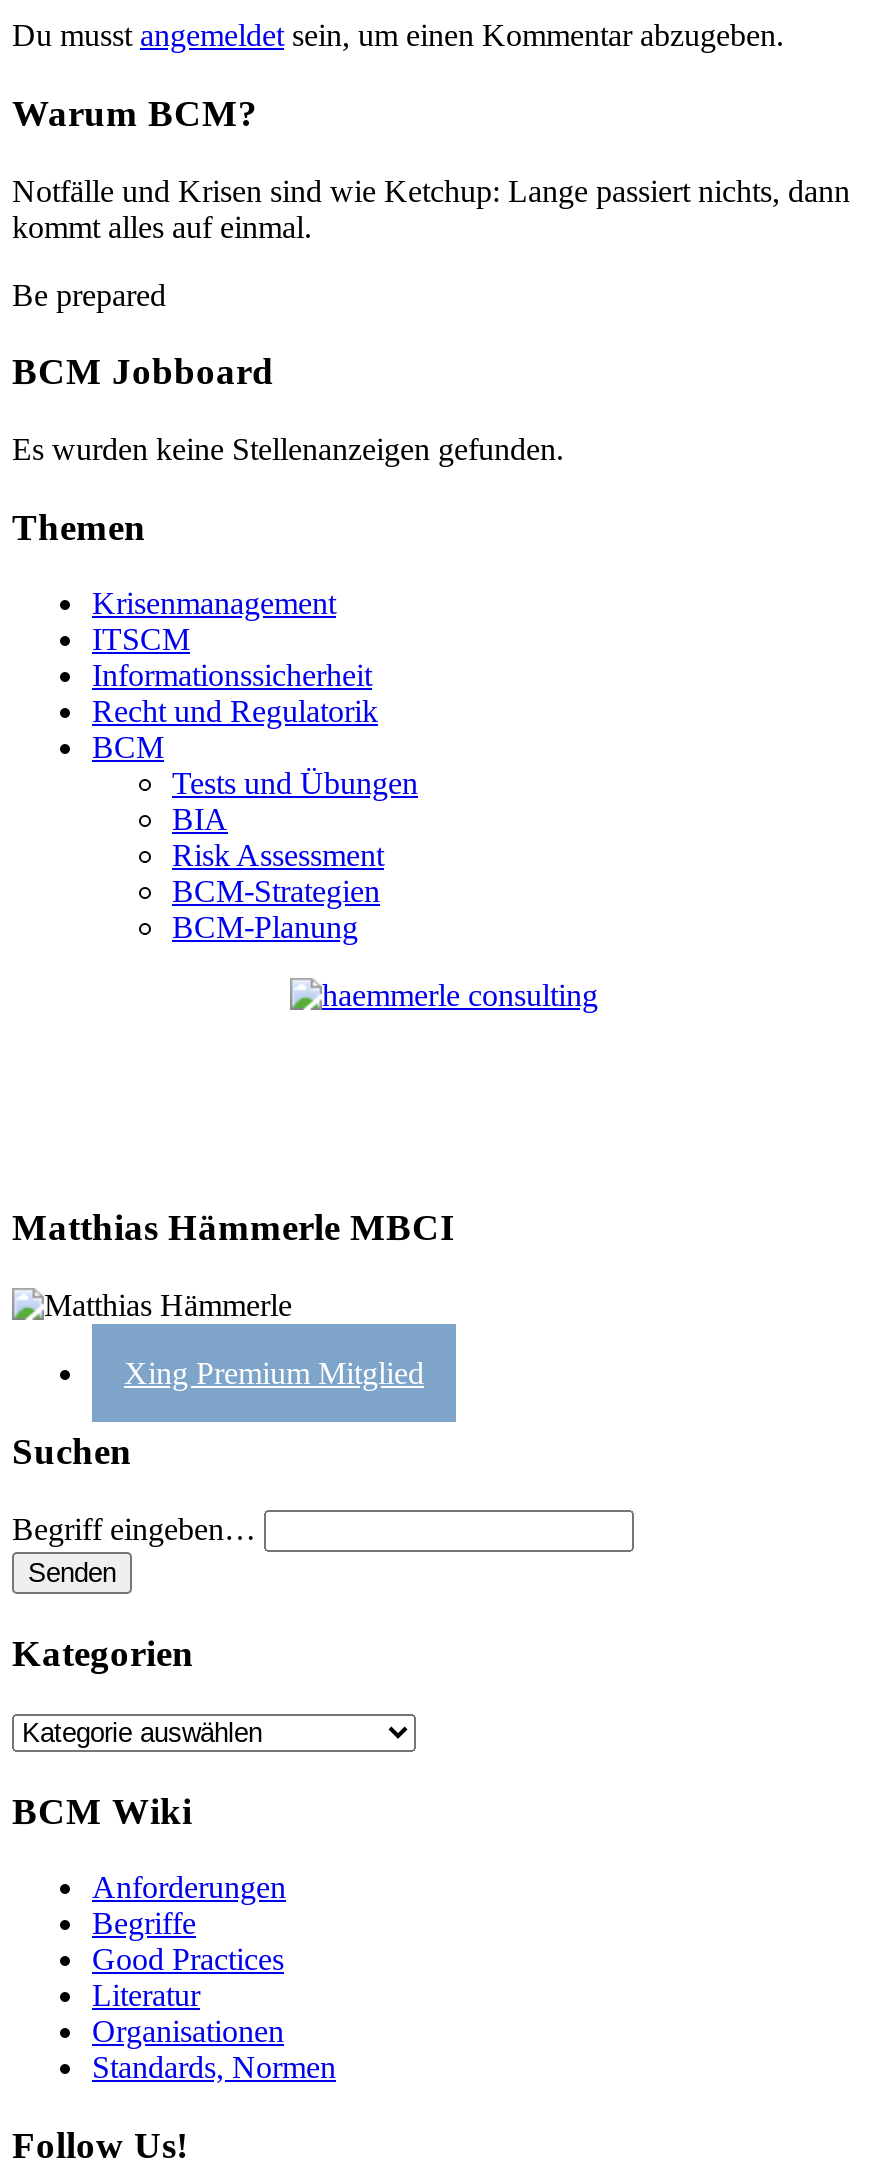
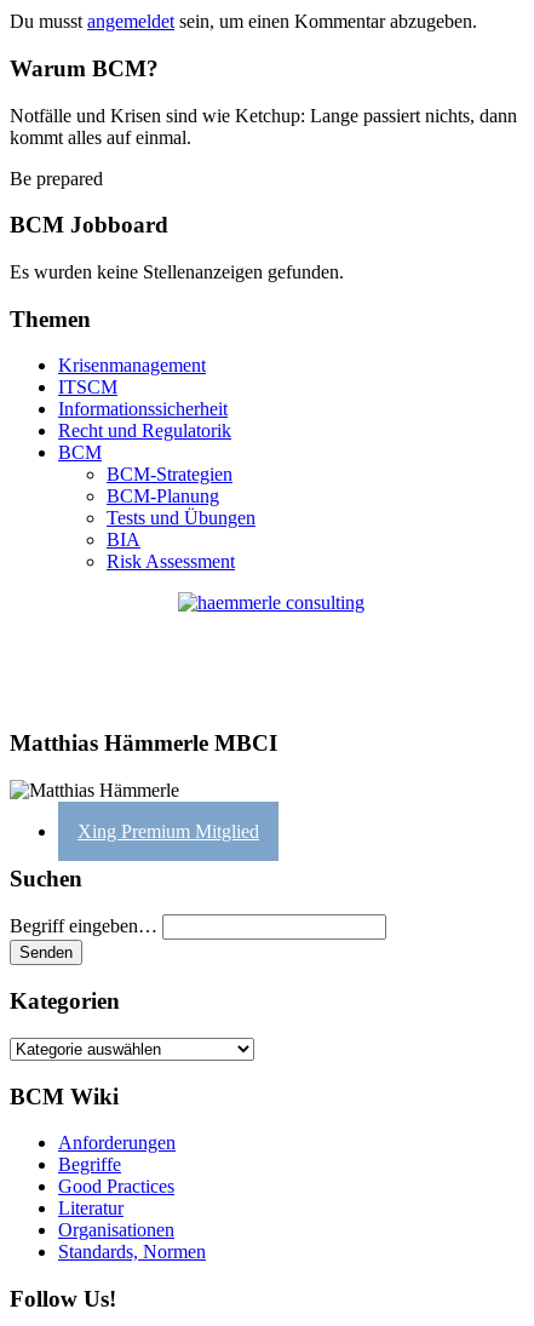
moved [172,767,418,873] -> [107,508,255,572]: Tests und Übungen | BIA | Risk Assessment
moved [172,875,380,945] -> [107,464,232,507]: BCM-Strategien | BCM-Planung

